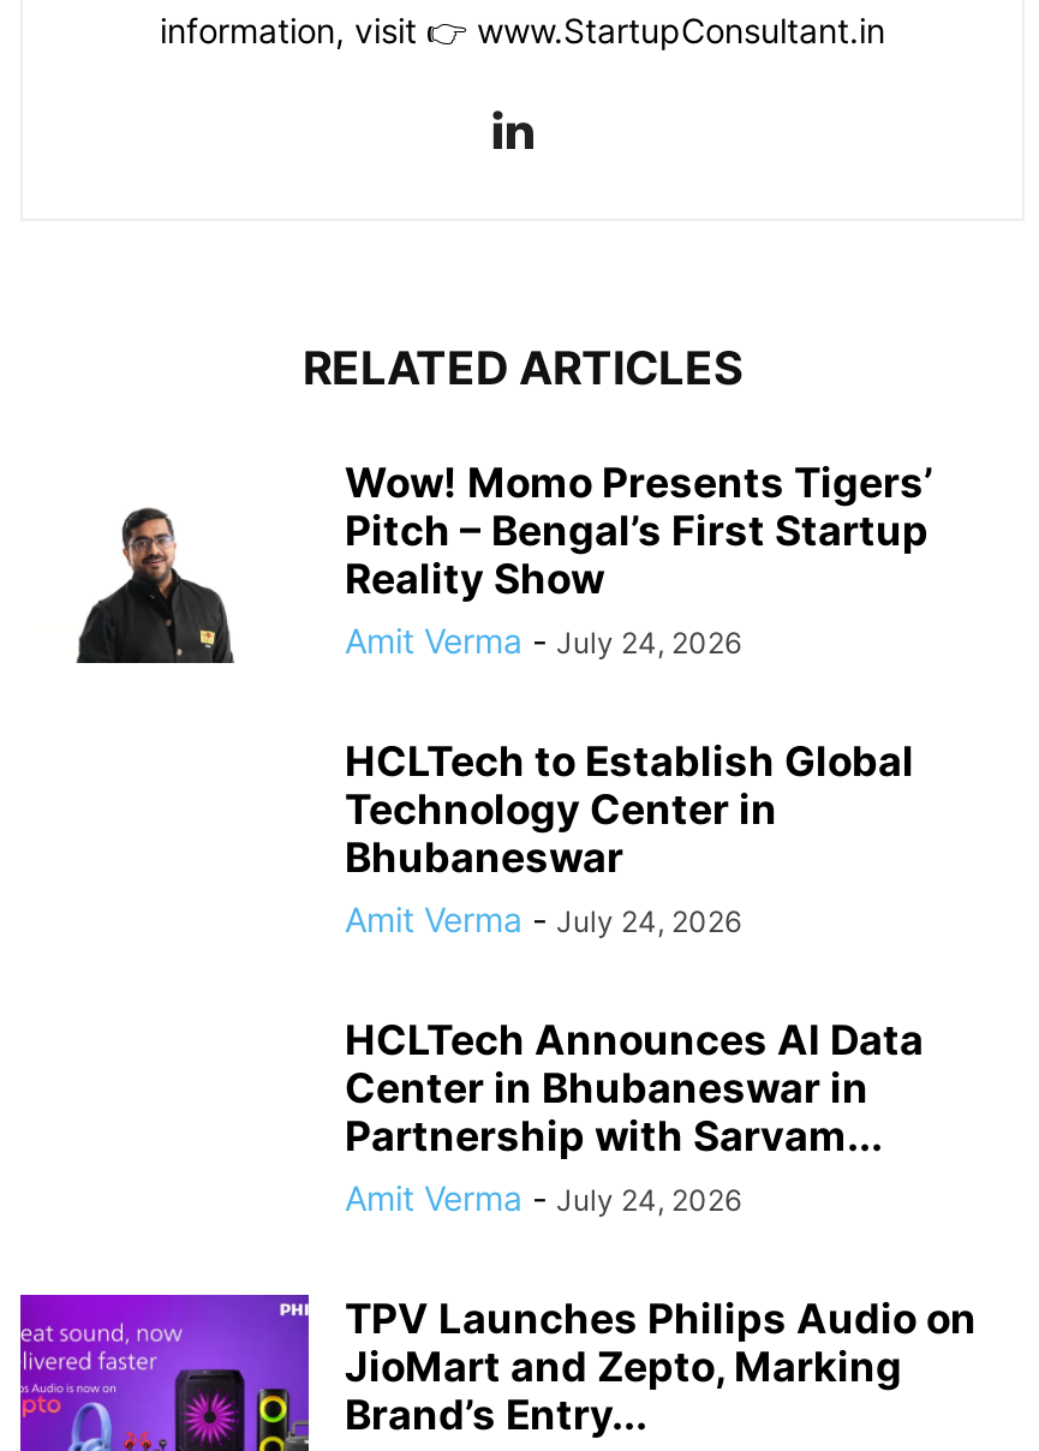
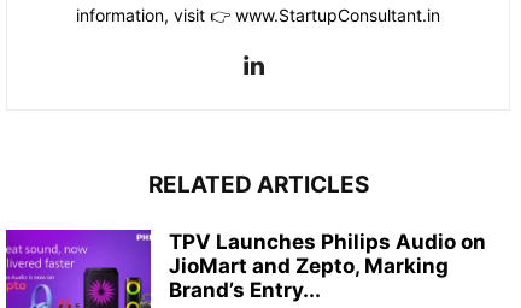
[345,459,933,1218] Wow! Momo Presents Tigers’ | Pitch – Bengal’s First Startup | Reality Show | Amit Verma - July 24, 2026 | HCLTech to Establish Global | Technology Center in | Bhubaneswar | Amit Verma - July 24, 2026 | HCLTech Announces AI Data | Center in Bhubaneswar in | Partnership with Sarvam... | Amit Verma - July 24, 2026 -> none
[76,504,237,665] [image] -> none

